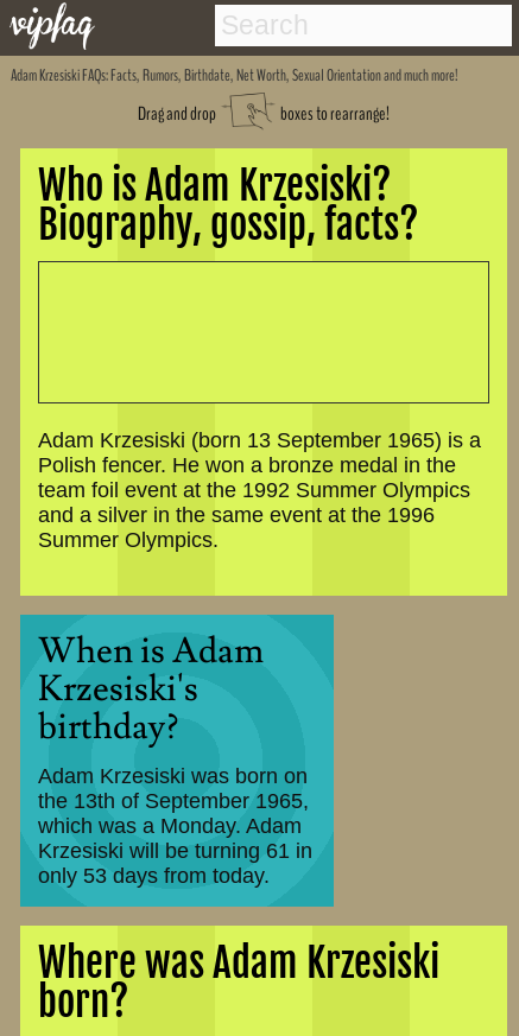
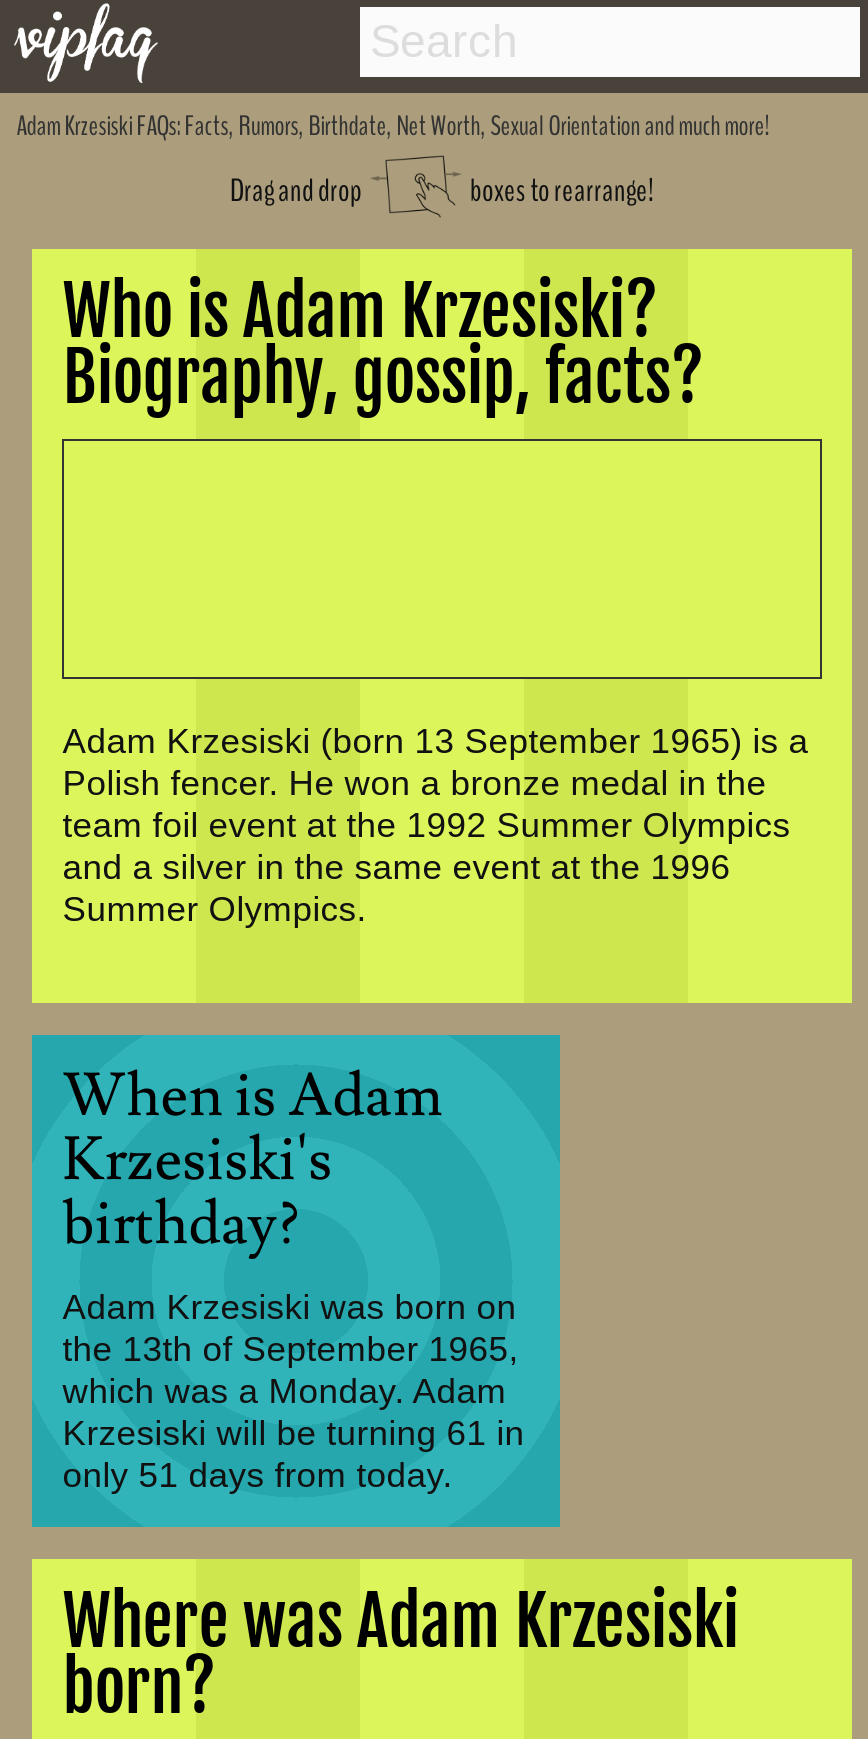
[38,864,270,888] only 53 days from today. -> [62,1455,452,1495] only 51 days from today.

